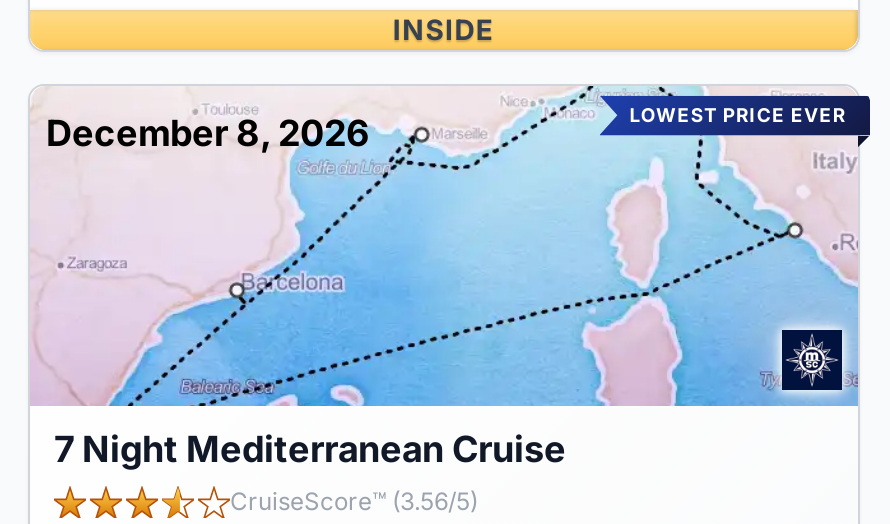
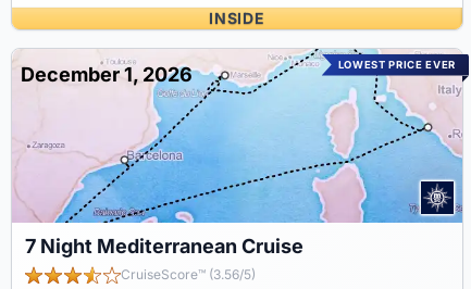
[46,111,370,153] December 8, 2026 -> [21,63,193,85] December 1, 2026

